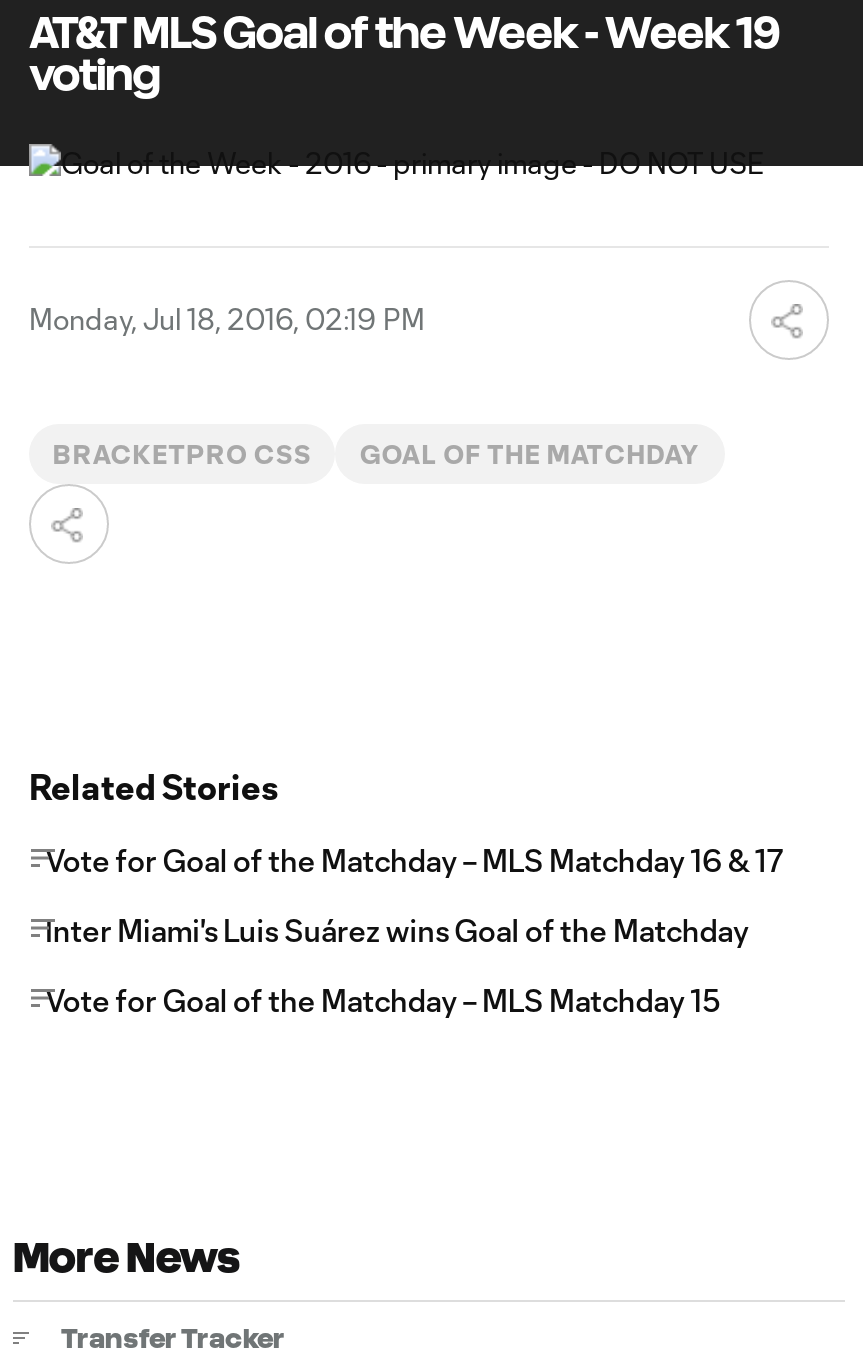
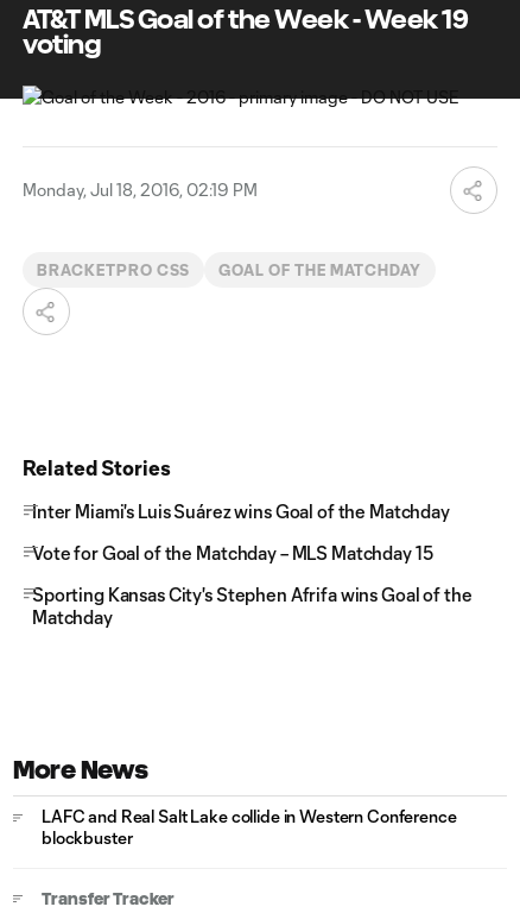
[45,842,782,878] Vote for Goal of the Matchday – MLS Matchday 16 & 17 -> none
moved [45,912,749,1018] -> [32,500,450,563]: Inter Miami's Luis Suárez wins Goal of the Matchday | Vote for Goal of the Matchday – MLS Matchday 15
none -> [32,584,472,628] Sporting Kansas City's Stephen Afrifa wins Goal of the | Matchday
none -> [42,806,457,848] LAFC and Real Salt Lake collide in Western Conference | blockbuster

